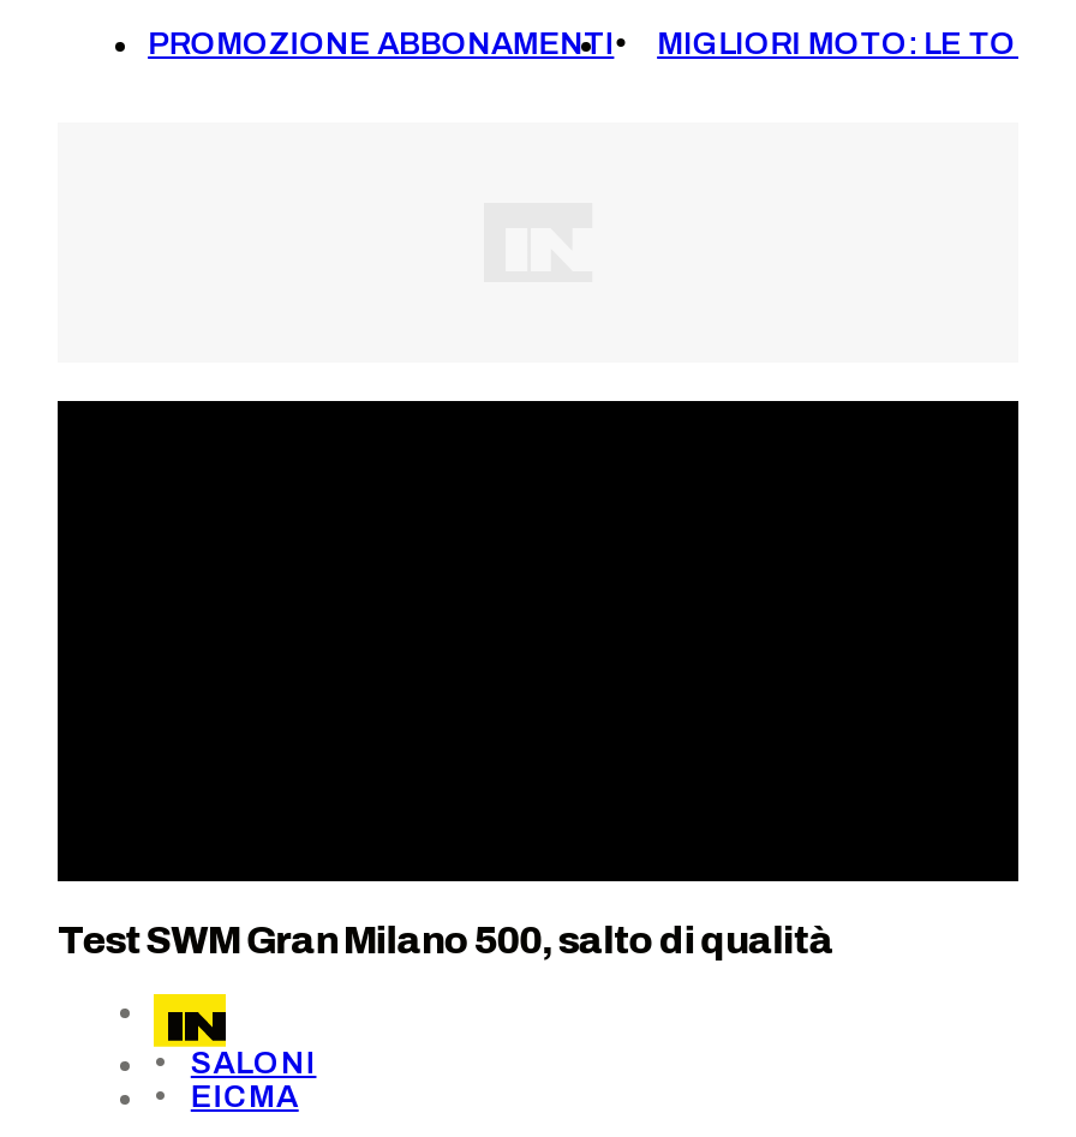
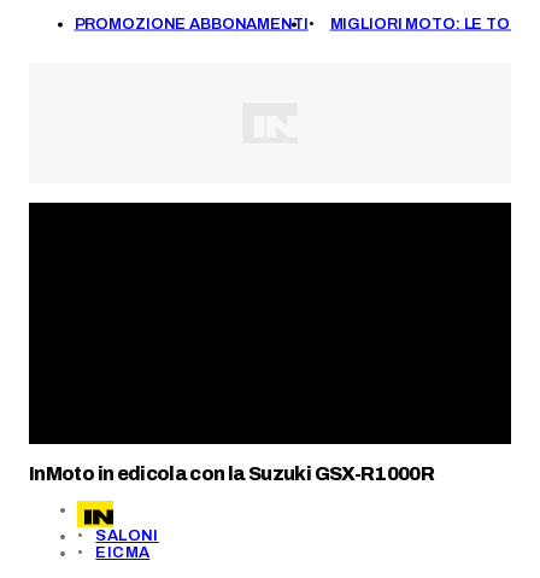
[58,920,834,961] Test SWM Gran Milano 500, salto di qualità -> [29,464,434,484] InMoto in edicola con la Suzuki GSX-R1000R

